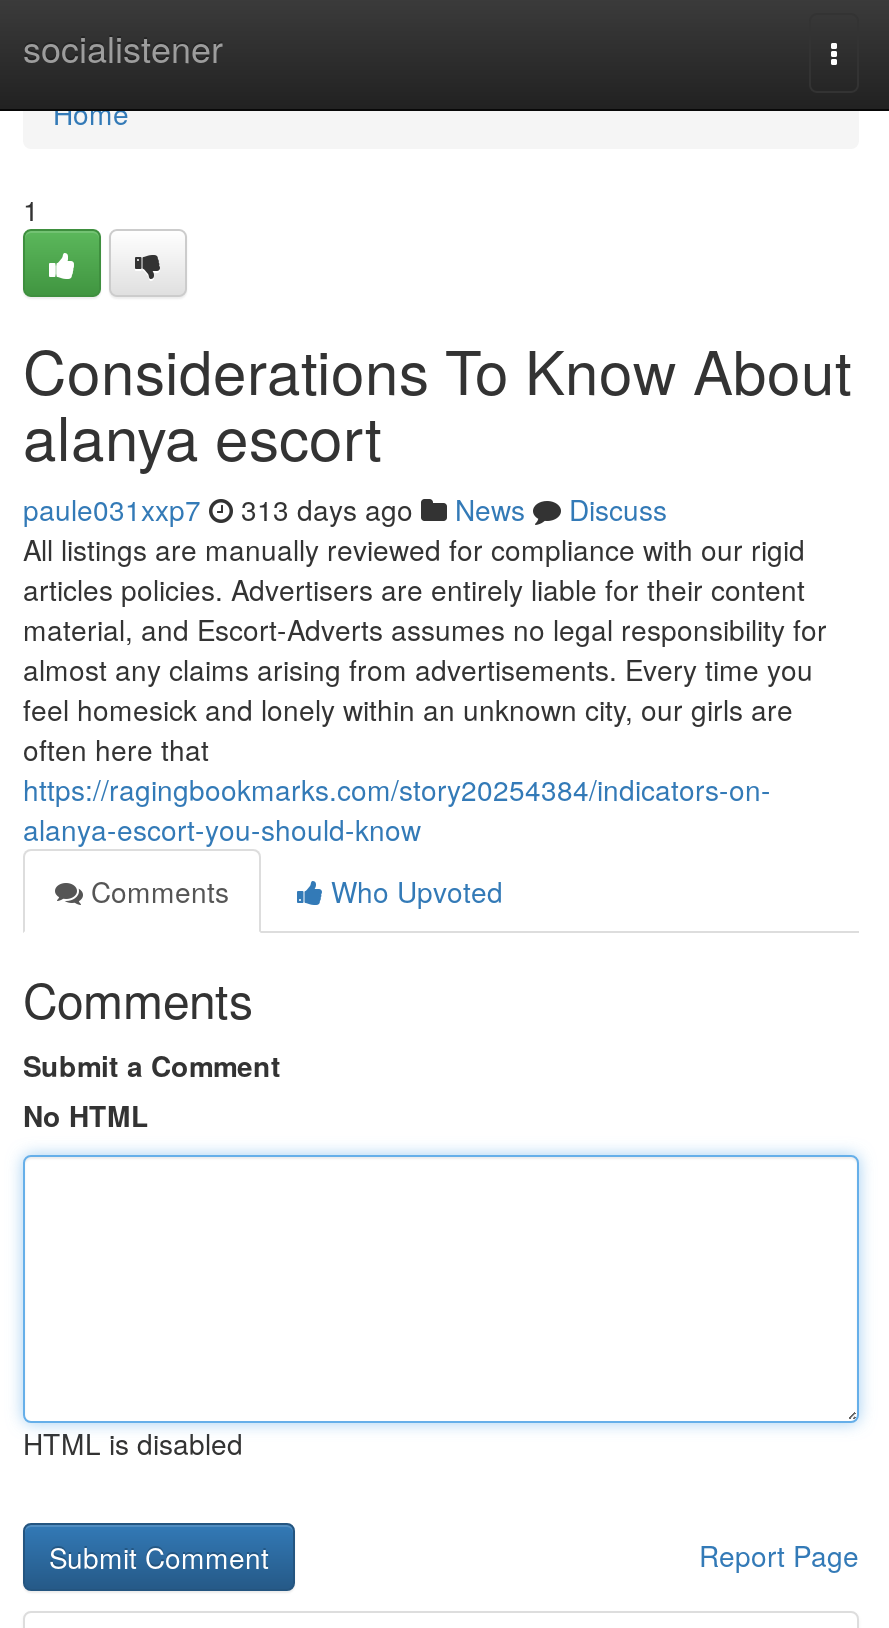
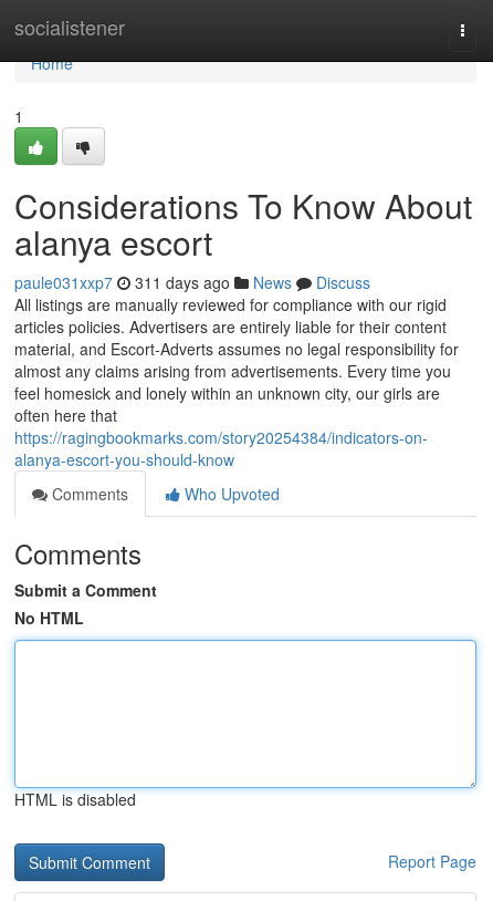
[23,489,667,529] paule031xxp7 313 days ago News Discuss -> [14,271,370,293] paule031xxp7 311 days ago News Discuss

